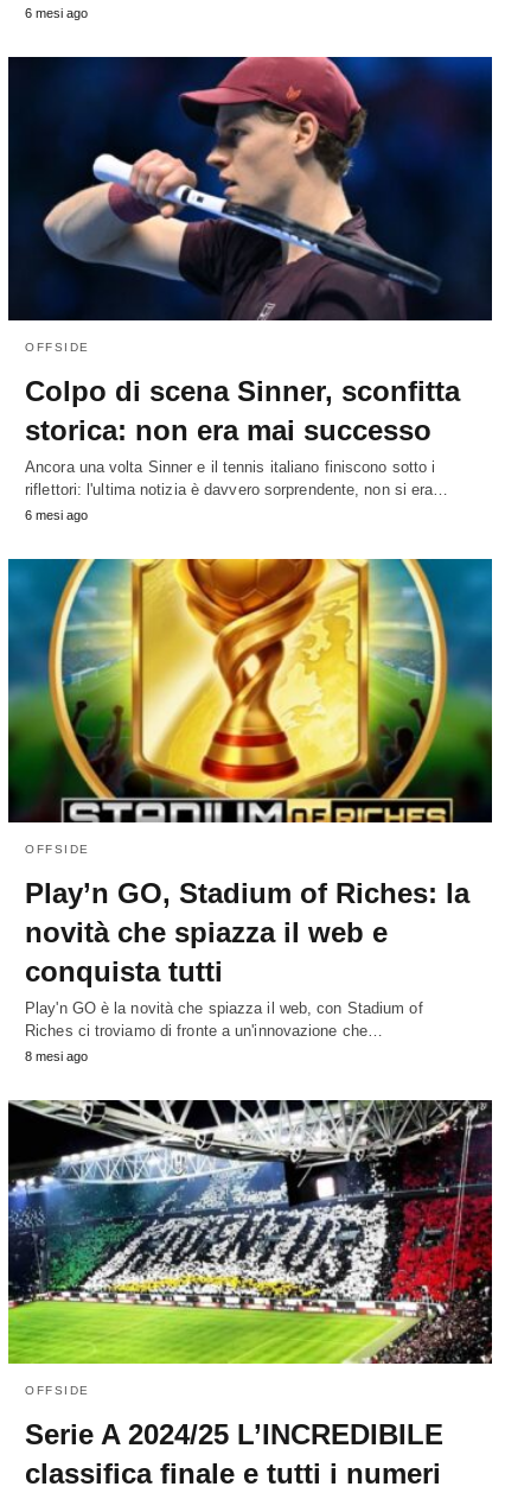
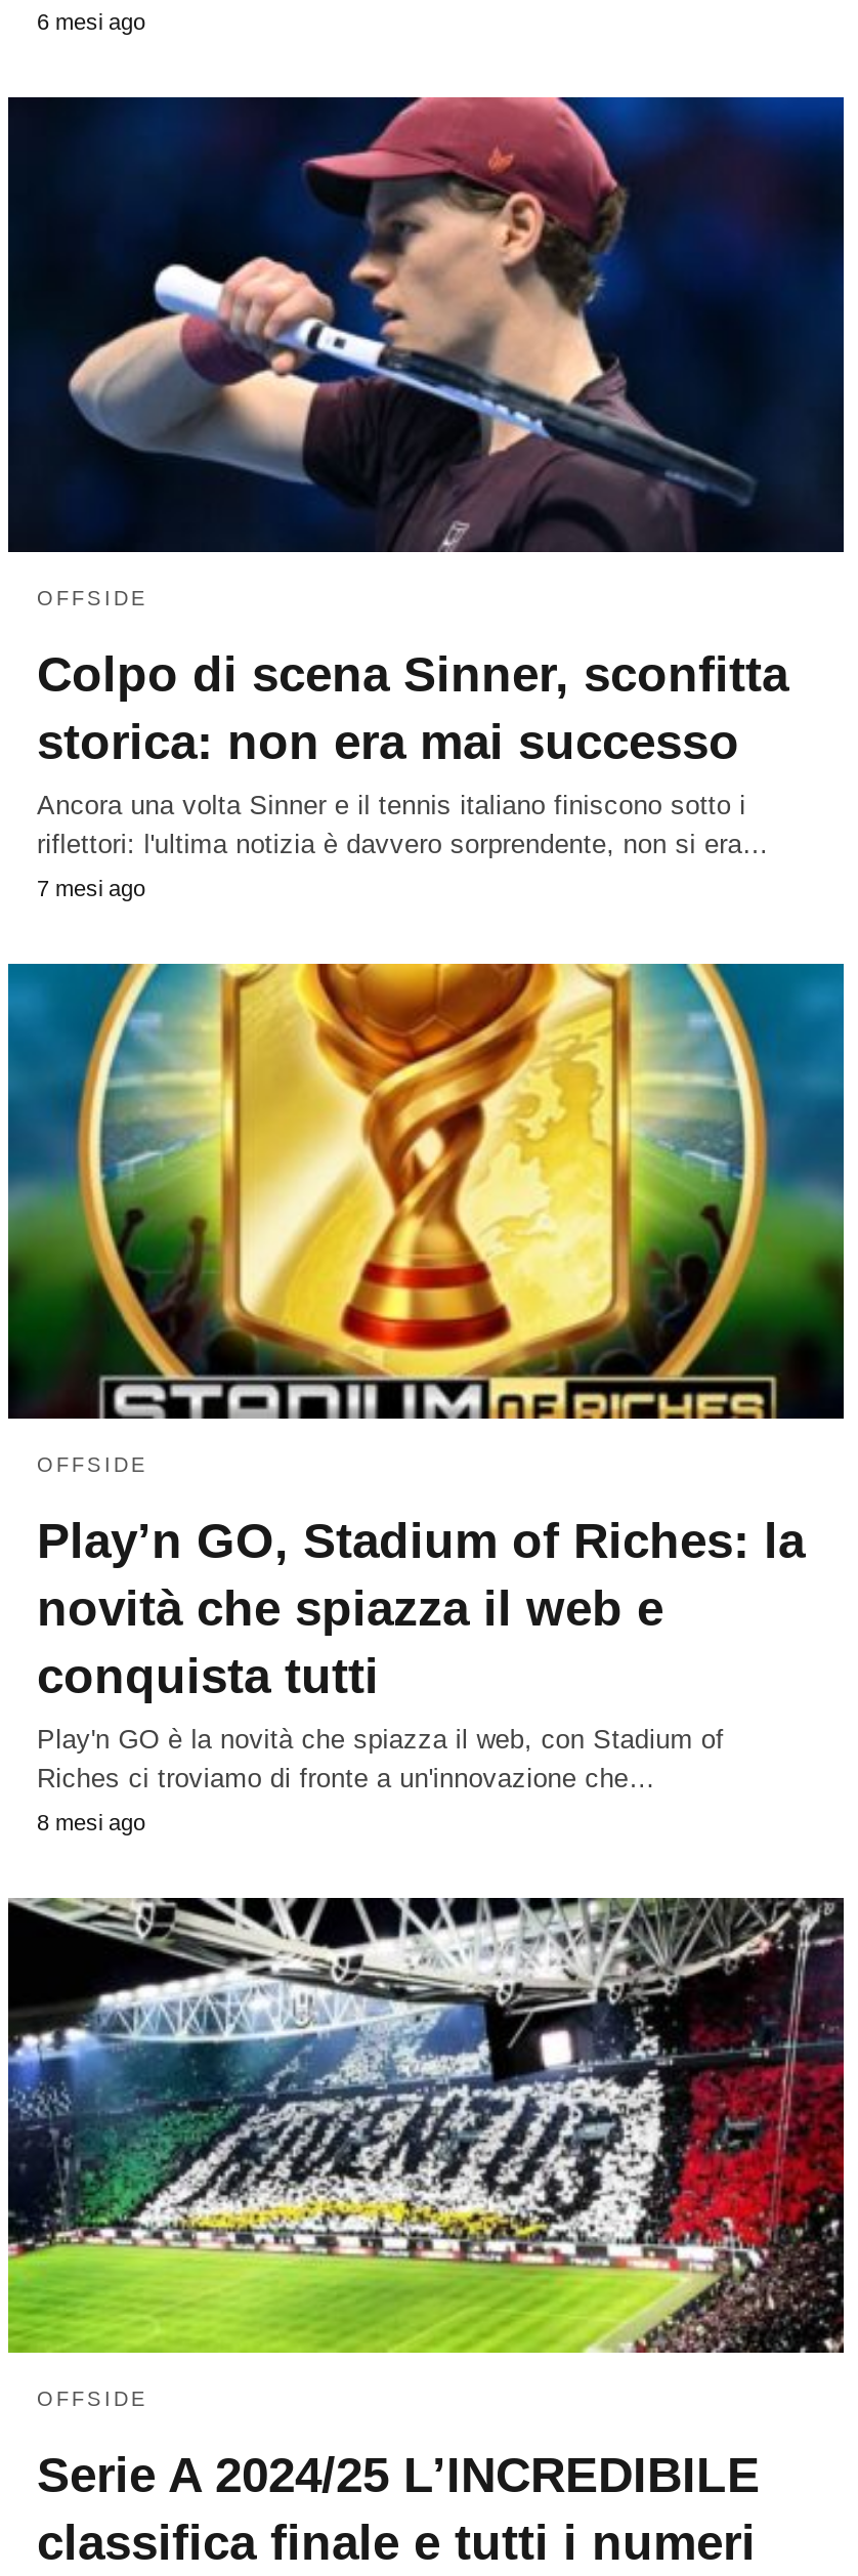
[25,508,88,522] 6 mesi ago -> [37,876,145,901] 7 mesi ago

